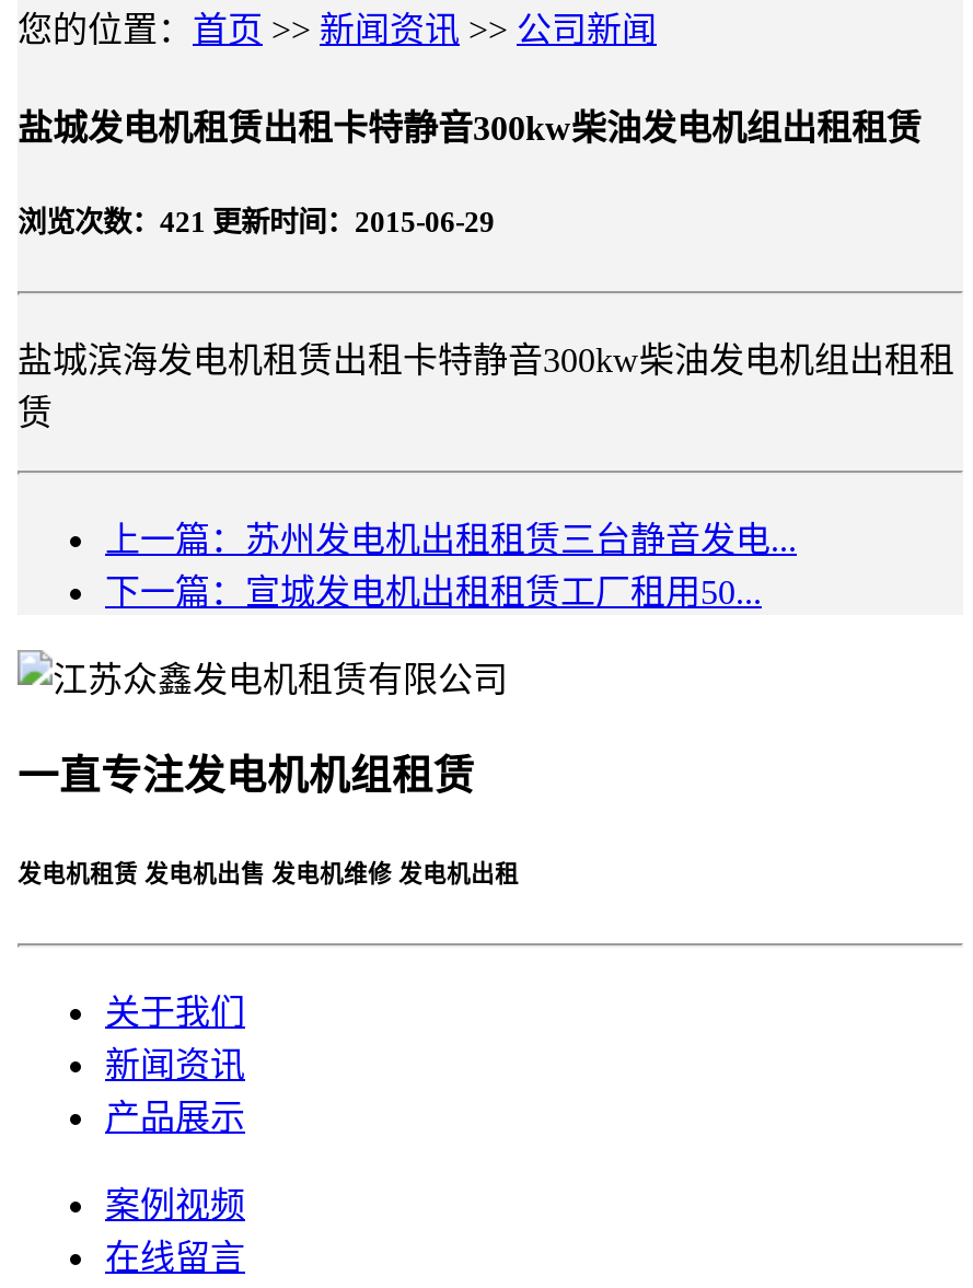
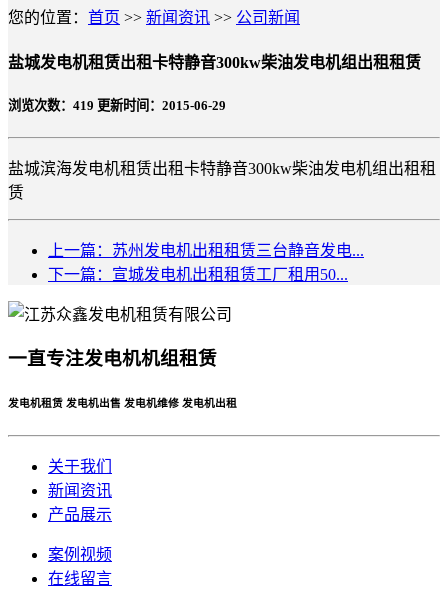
[18,207,495,239] 浏览次数：421更新时间：2015-06-29 -> [8,98,226,113] 浏览次数：419更新时间：2015-06-29

